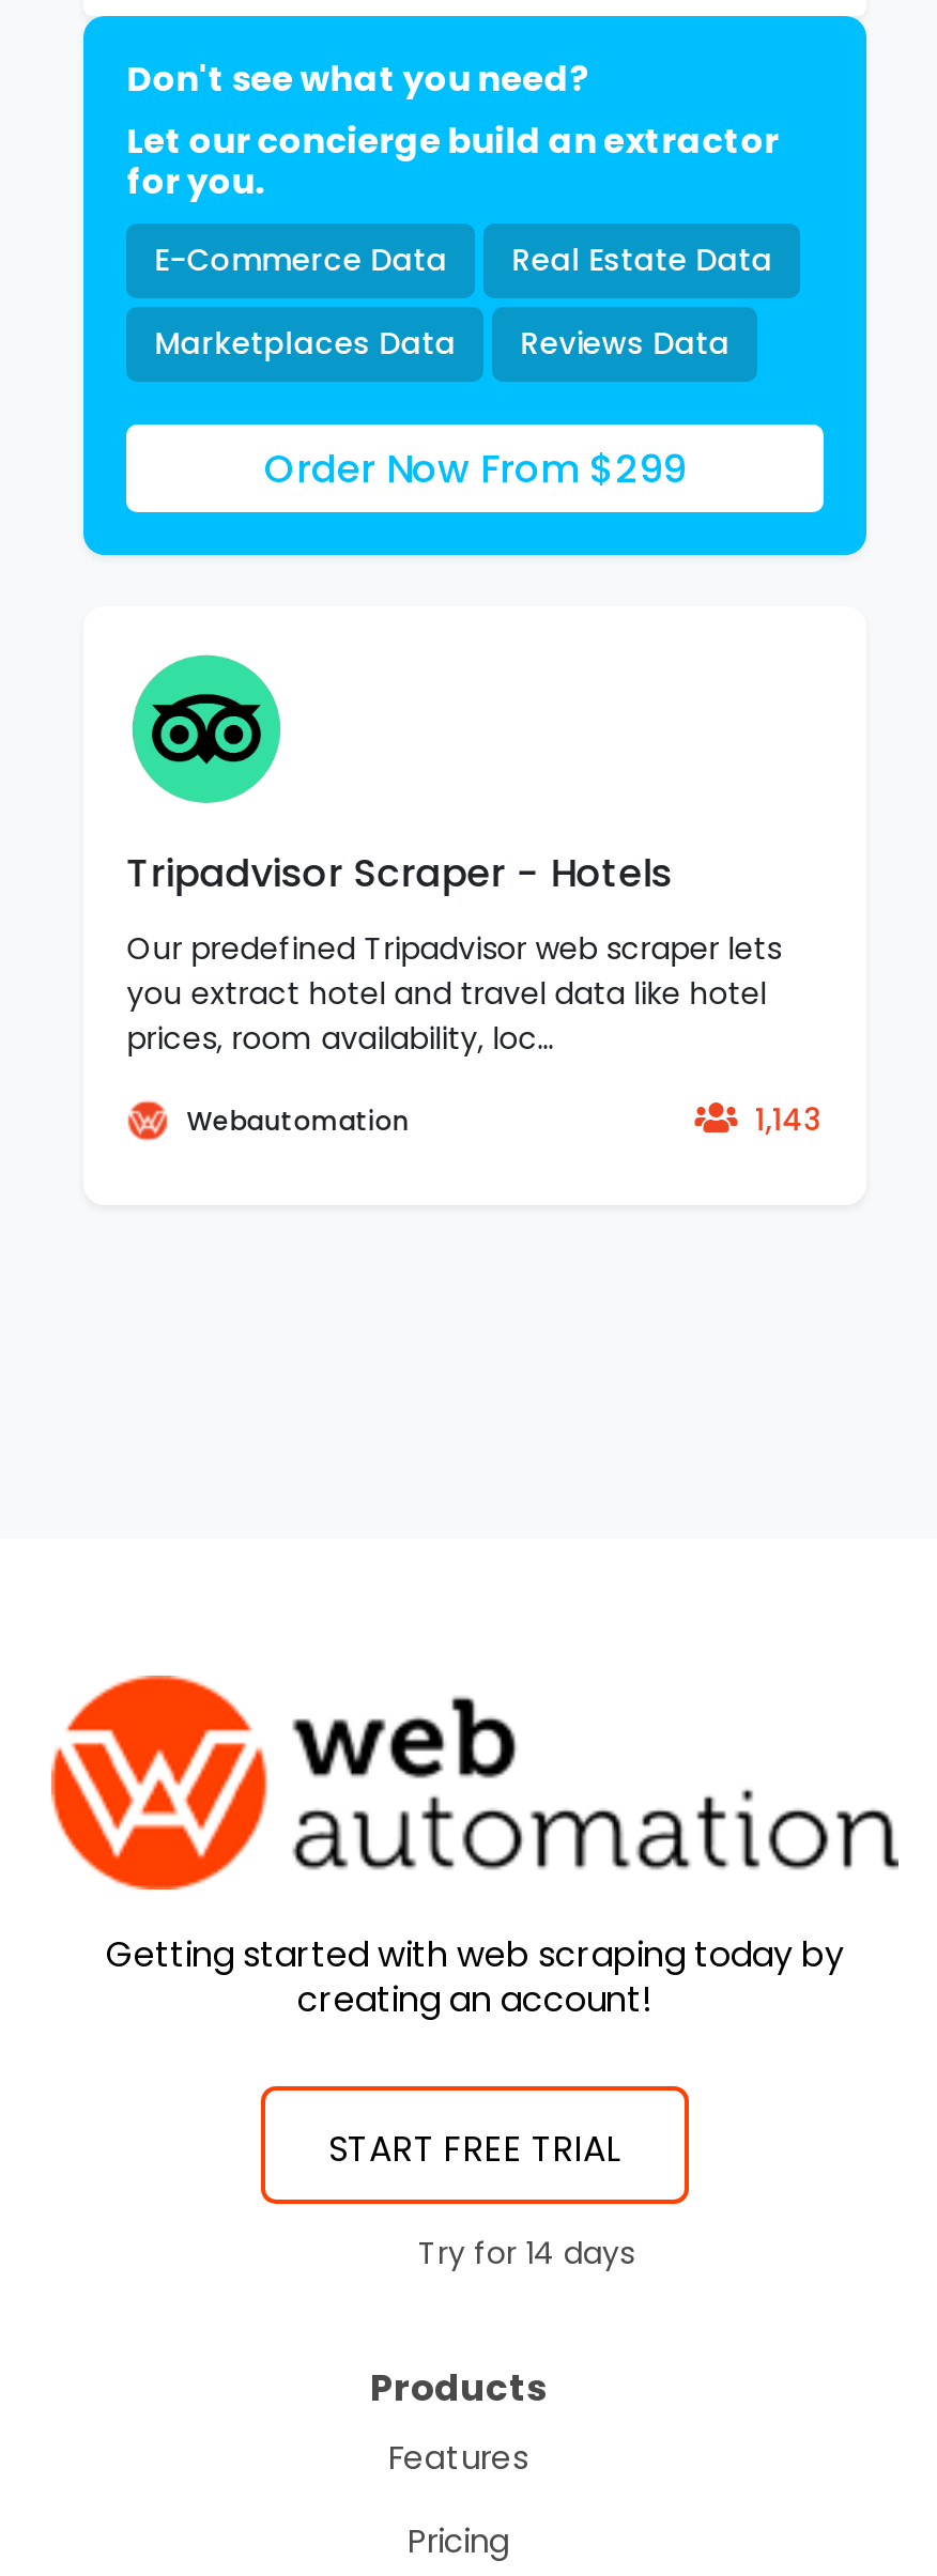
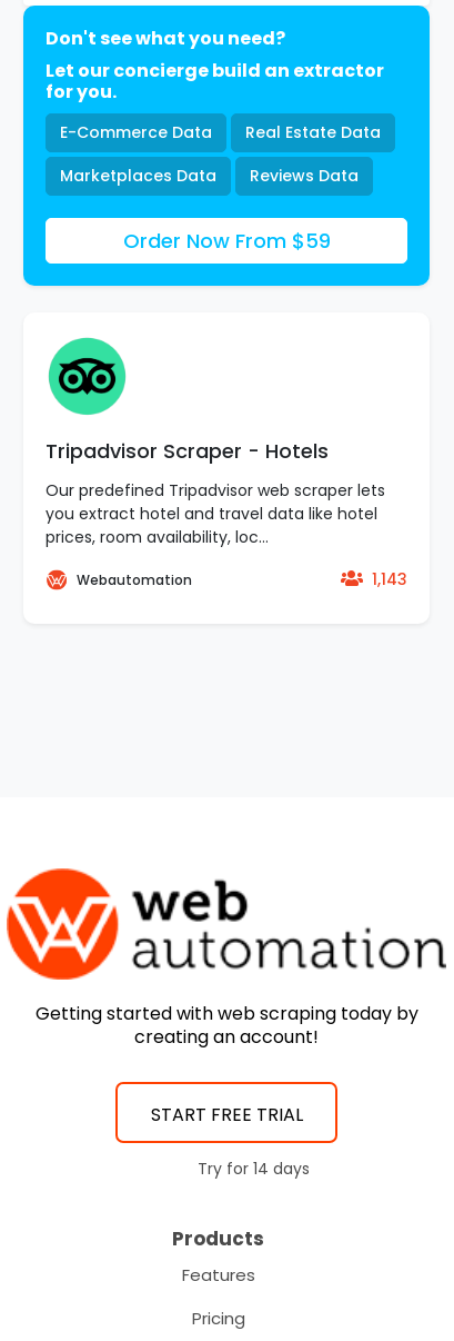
[264,442,686,495] Order Now From $299 -> [123,227,330,255] Order Now From $59

